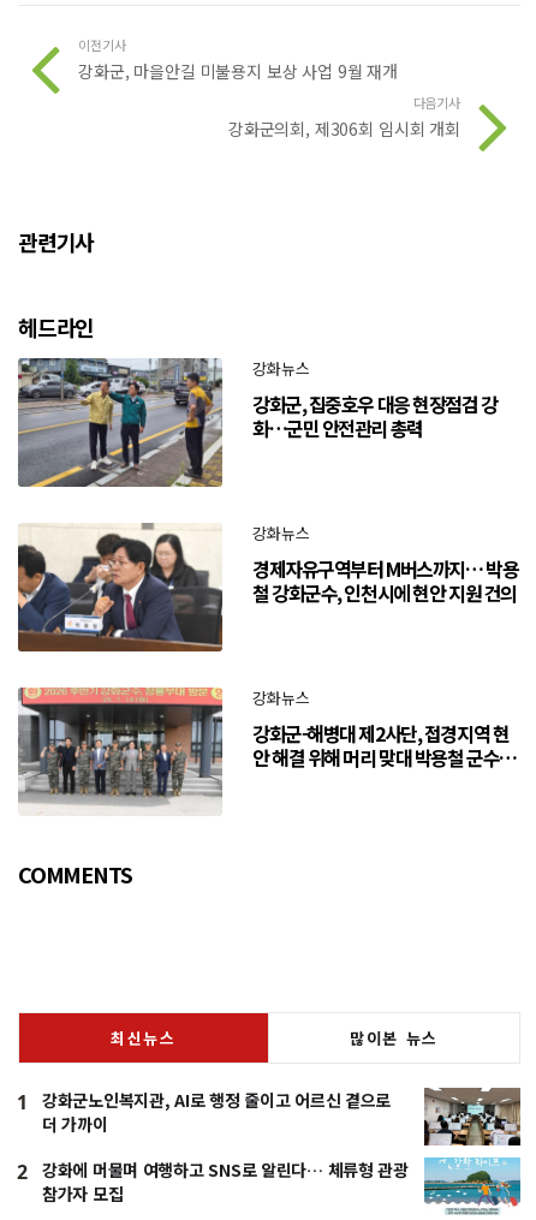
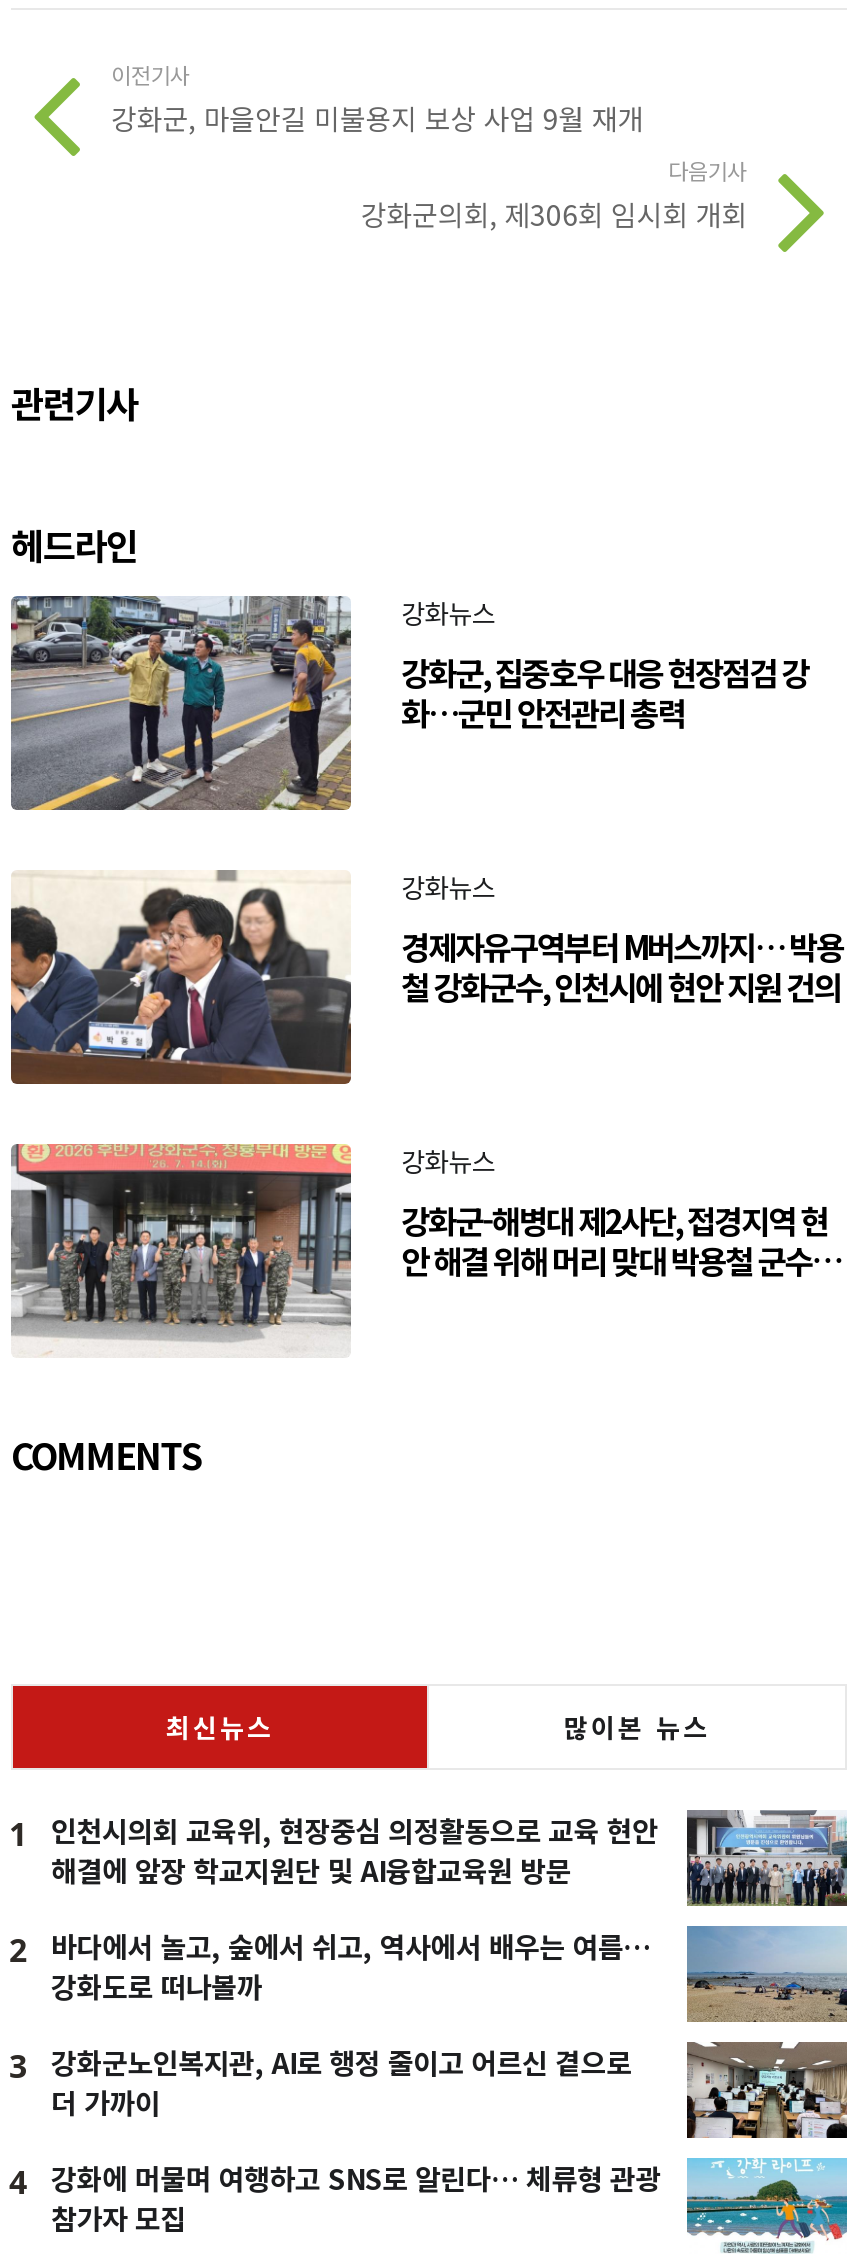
none -> [9,1808,849,2087] [image] | 인천시의회 교육위, 현장중심 의정활동으로 교육 현안 | 해결에 앞장 학교지원단 및 AI융합교육원 방문 | 2 | 바다에서 놀고, 숲에서 쉬고, 역사에서 배우는 여름… | 강화도로 떠나볼까 | 3
none -> [685,1926,849,2024] [image]
[17,1157,408,1185] 2 강화에 머물며 여행하고 SNS로 알린다… 체류형 관광 -> [9,2157,661,2203] 4 강화에 머물며 여행하고 SNS로 알린다… 체류형 관광

